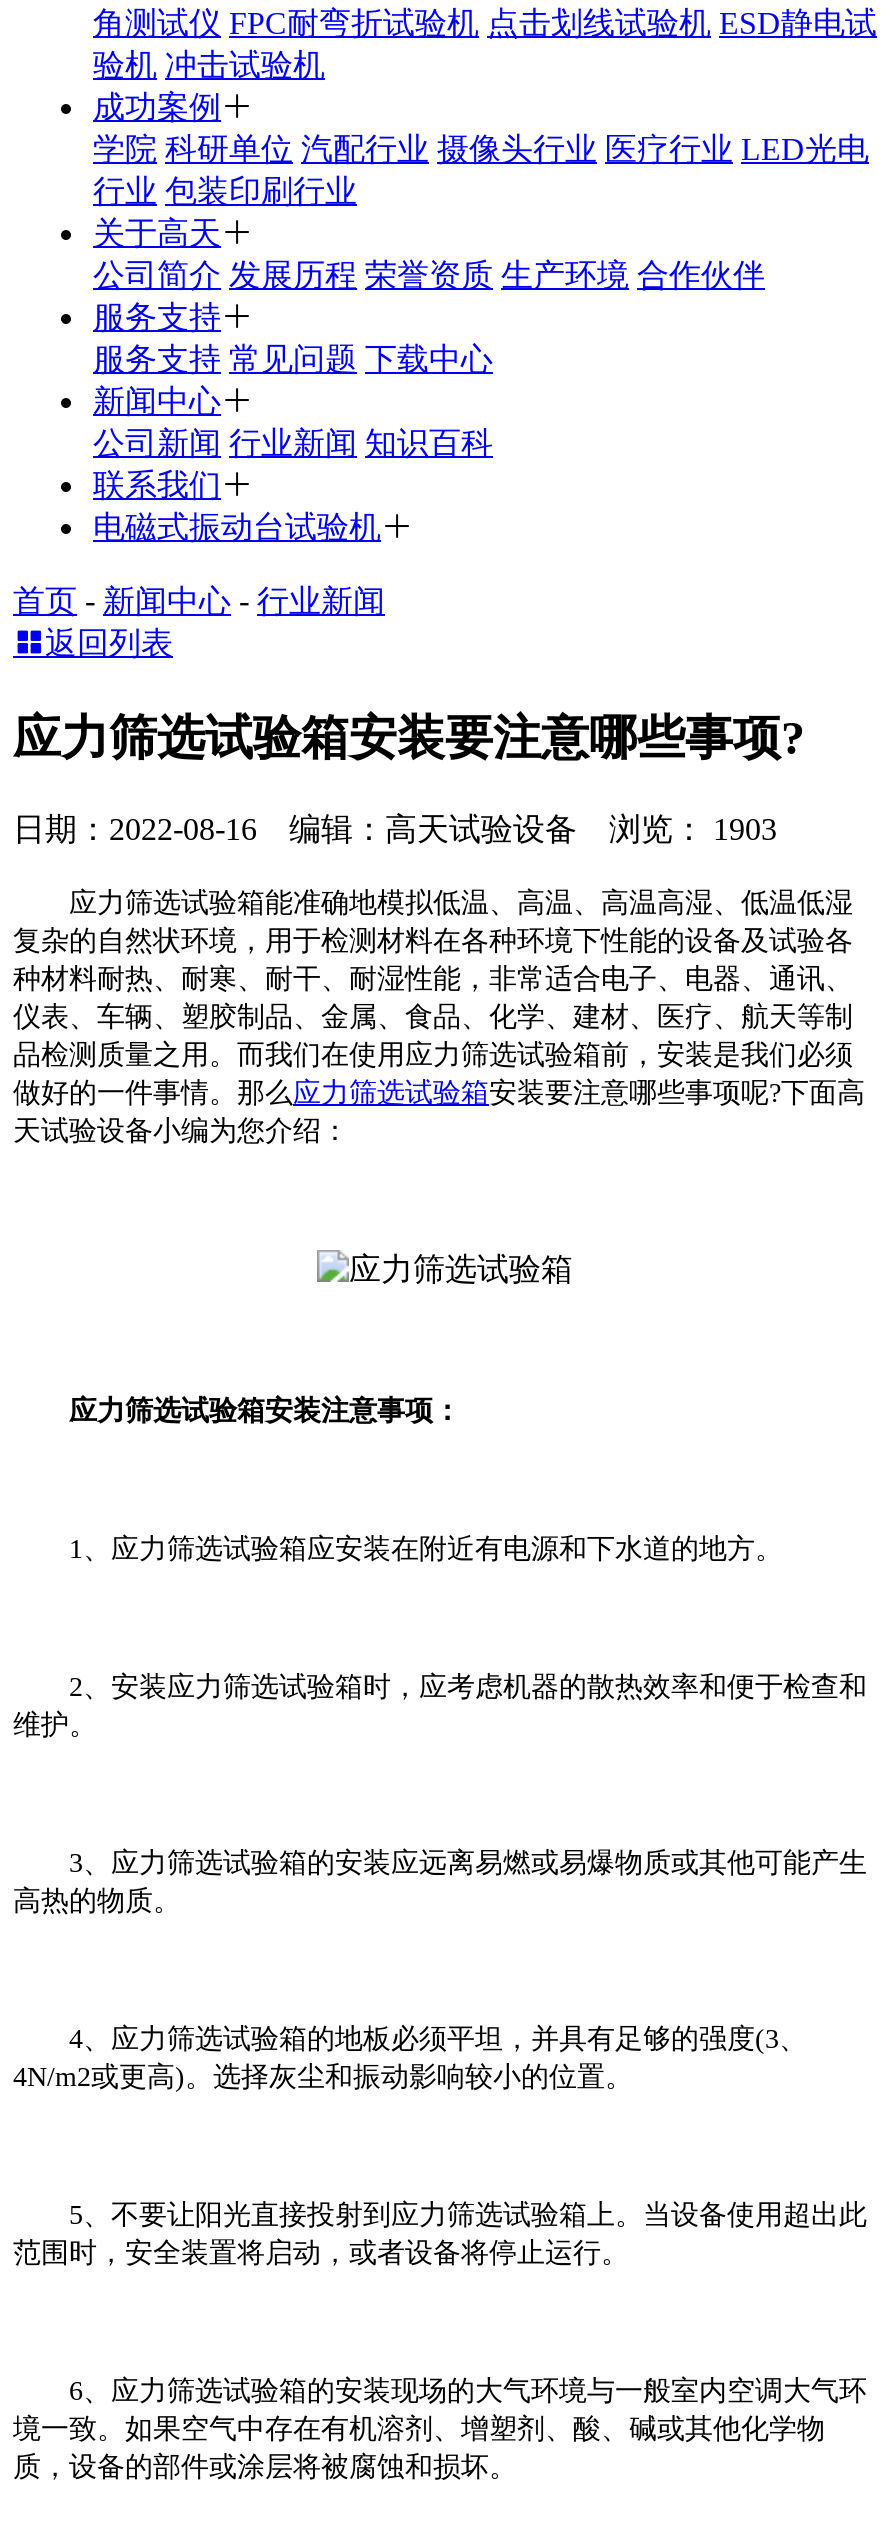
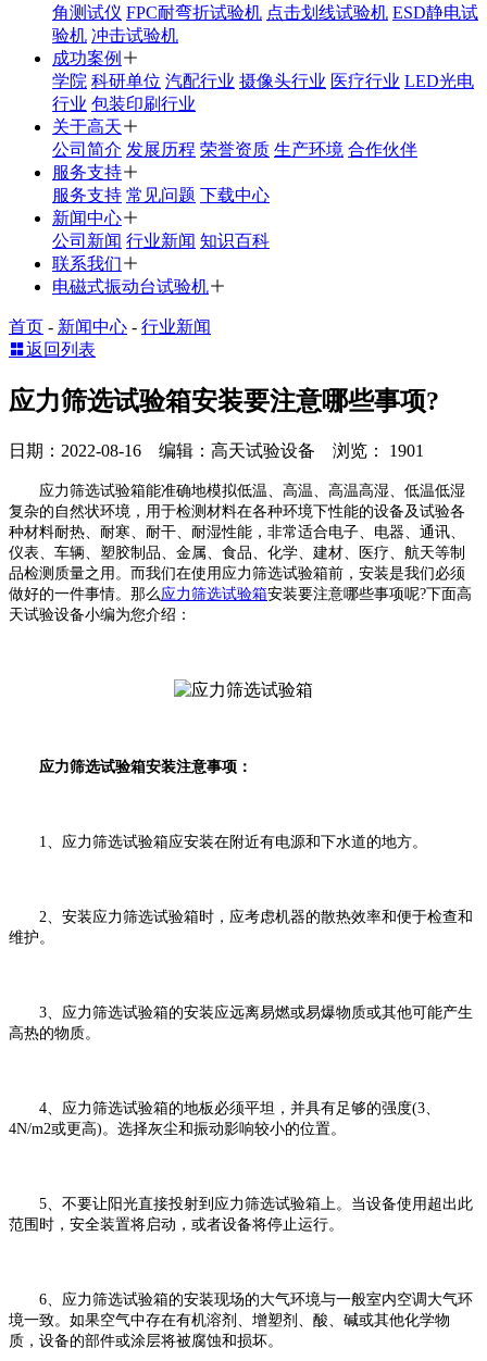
[13,812,777,846] 日期：2022-08-16 编辑：高天试验设备 浏览：1903 -> [9,441,424,460] 日期：2022-08-16 编辑：高天试验设备 浏览：1901

